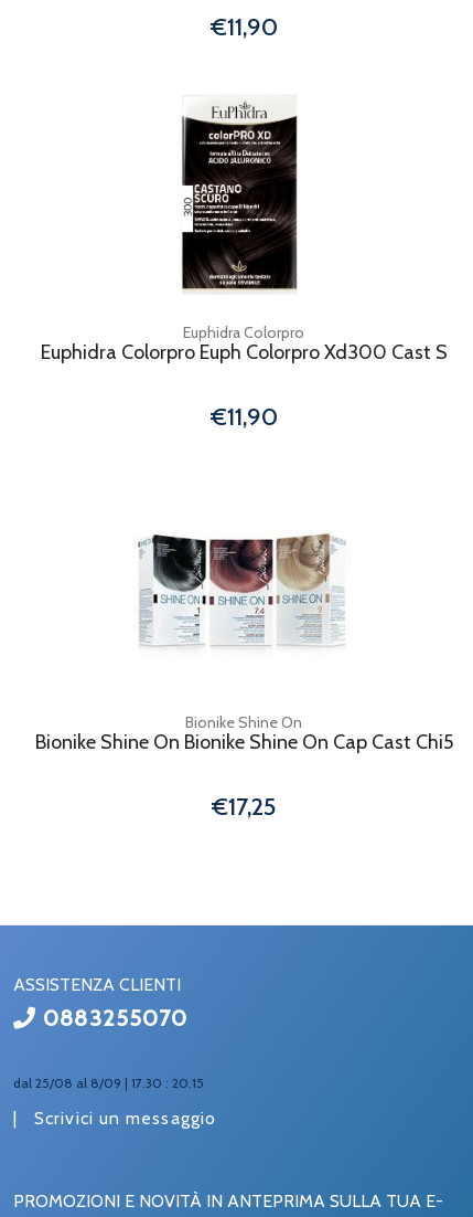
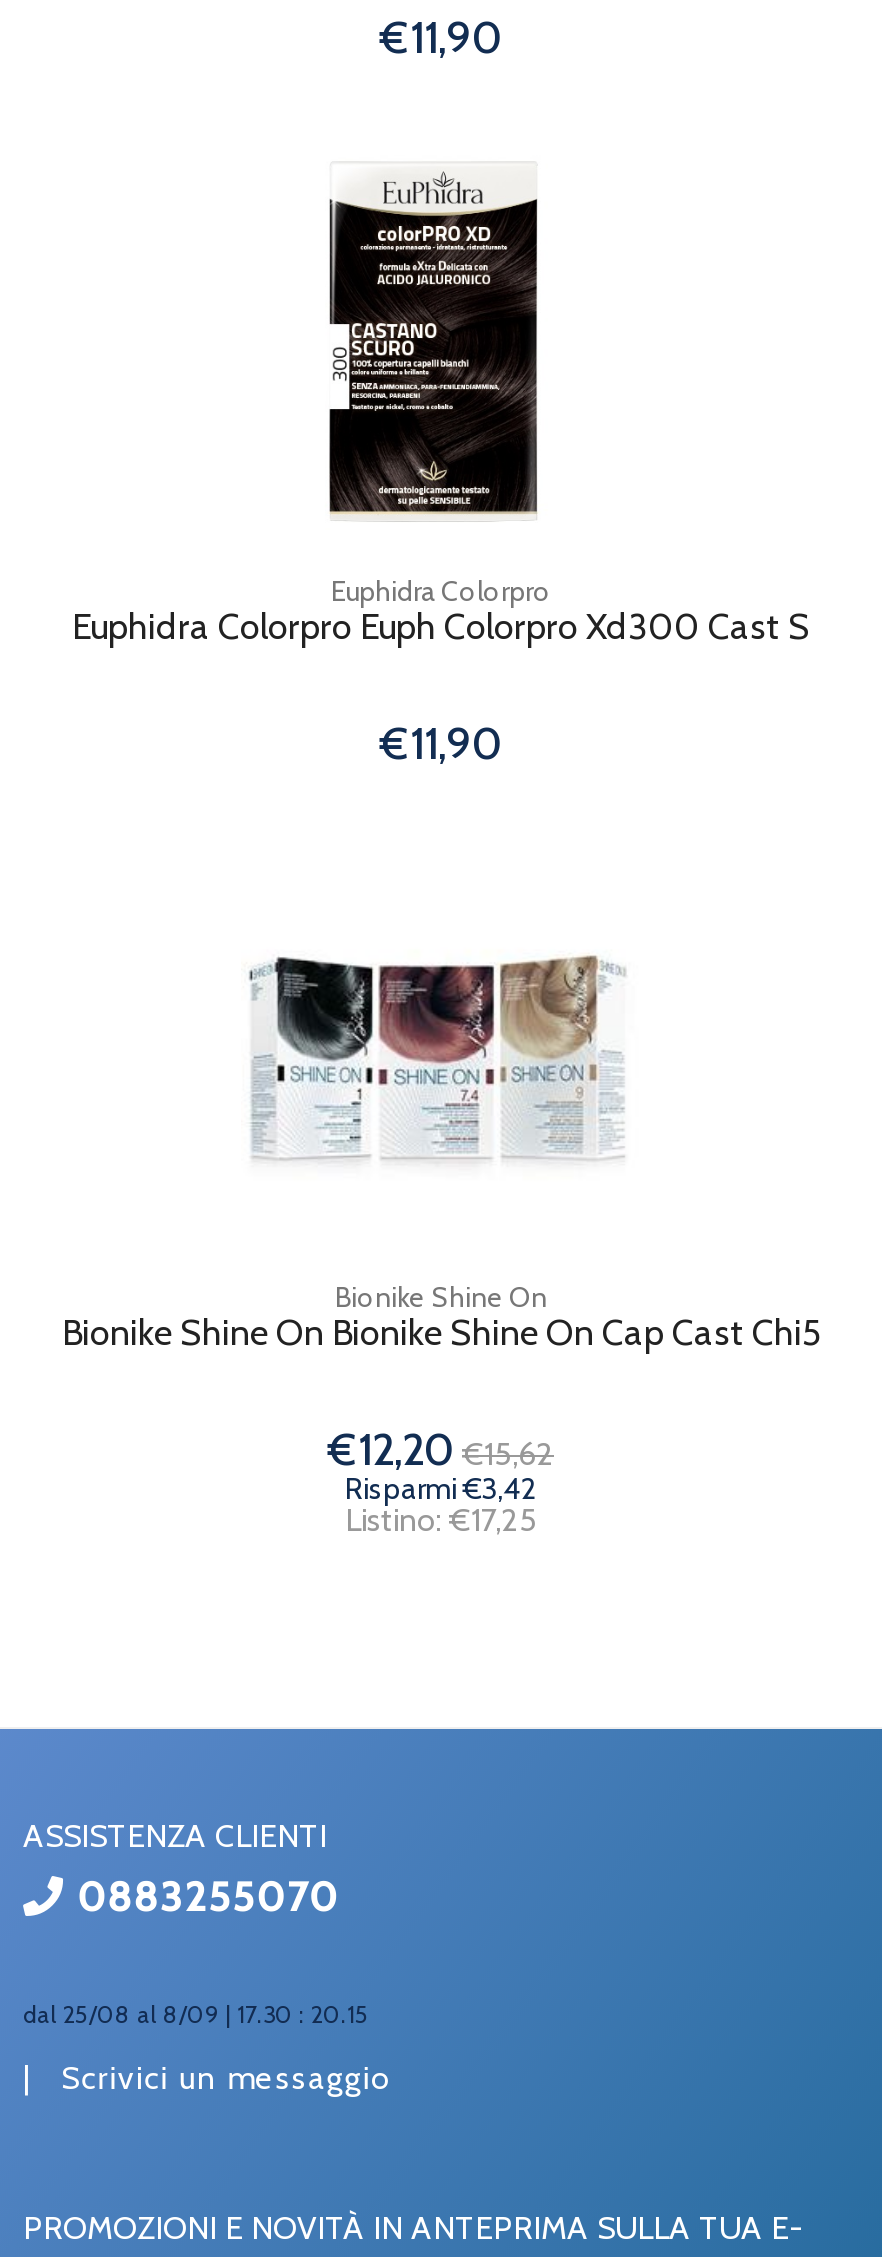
[212,791,276,821] €17,25 -> [328,1422,554,1538] €12,20 €15,62 | Risparmi €3,42 | Listino: €17,25

